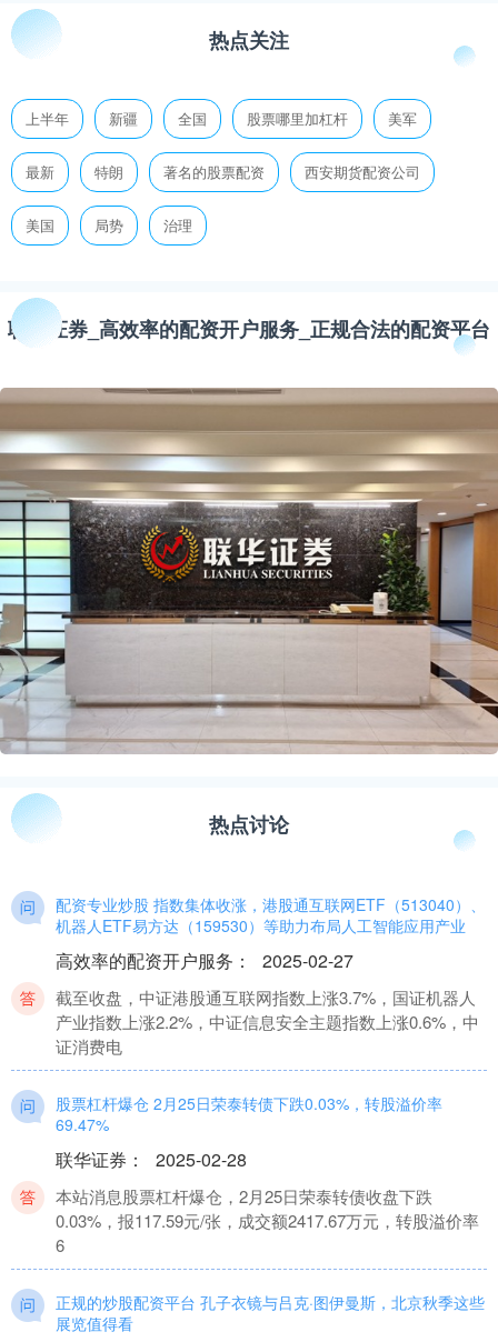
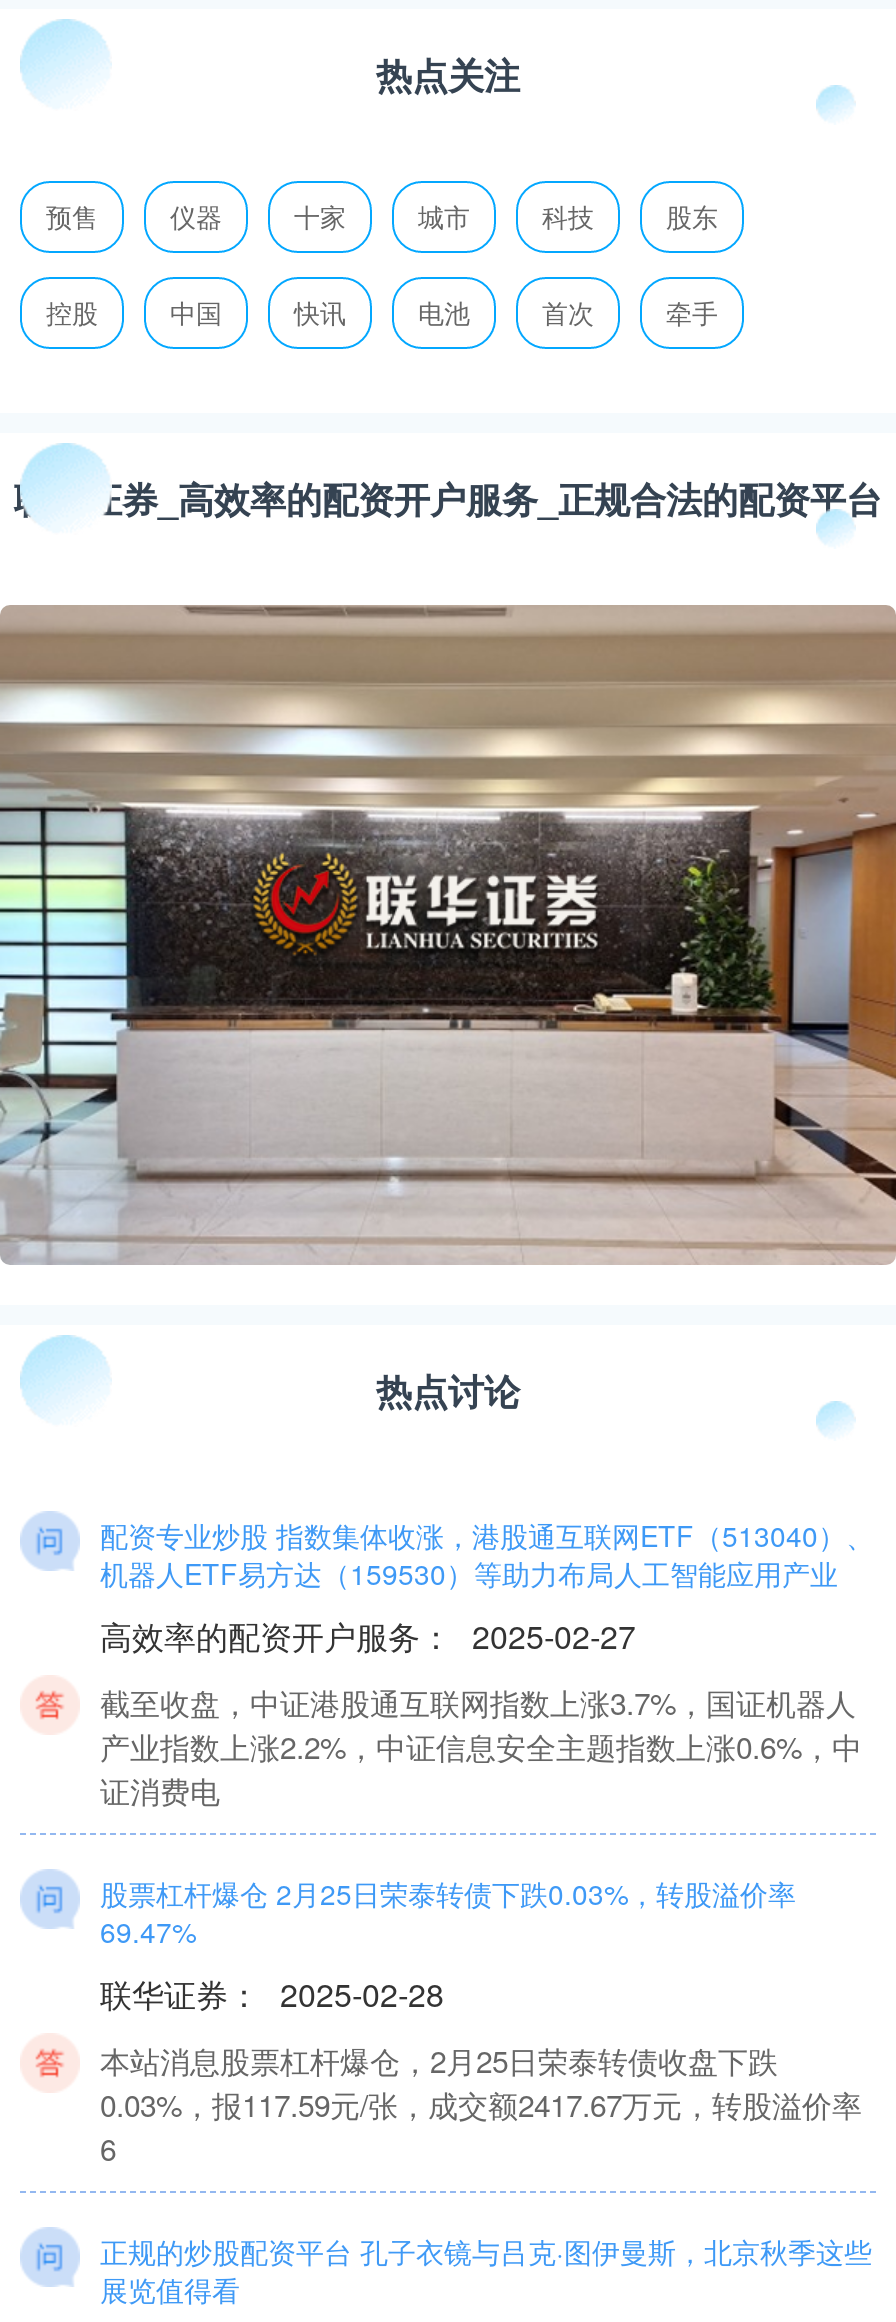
[26,108,420,236] 上半年 | 新疆 | 全国 | 股票哪里加杠杆 | 美军 | 最新 | 特朗 | 著名的股票配资 | 西安期货配资公司 | 美国 | 局势 | 治理 -> [46,197,718,331] 预售 | 仪器 | 十家 | 城市 | 科技 | 股东 | 控股 | 中国 | 快讯 | 电池 | 首次 | 牵手

